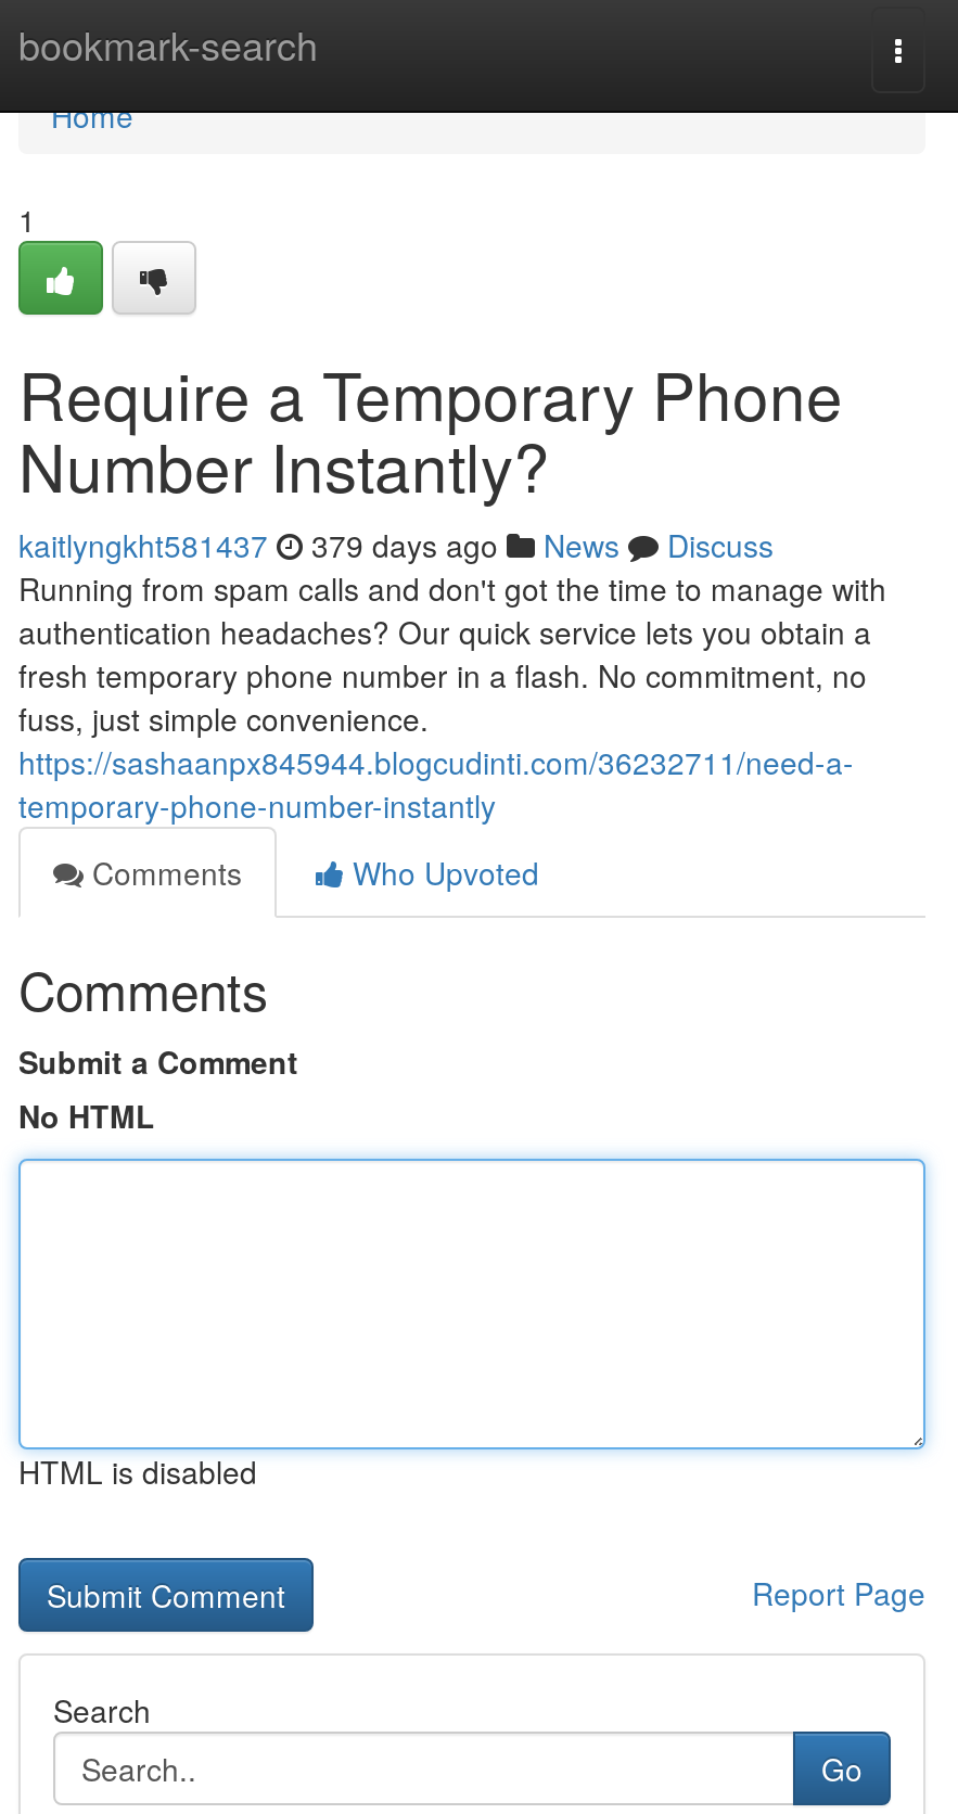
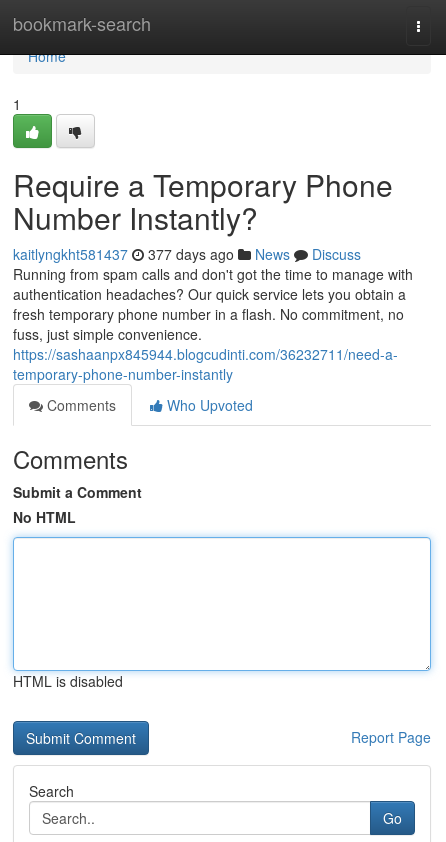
[18,523,774,566] kaitlyngkht581437 379 days ago News Discuss -> [13,244,361,264] kaitlyngkht581437 377 days ago News Discuss

